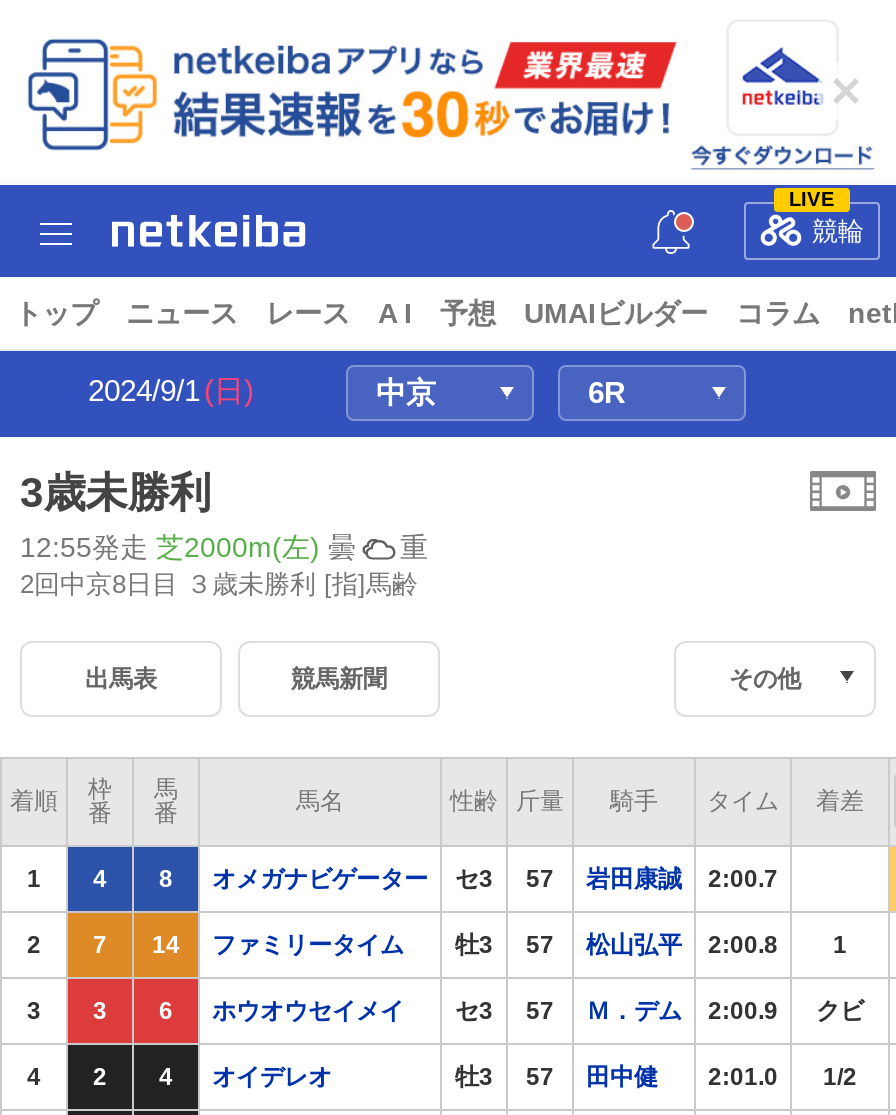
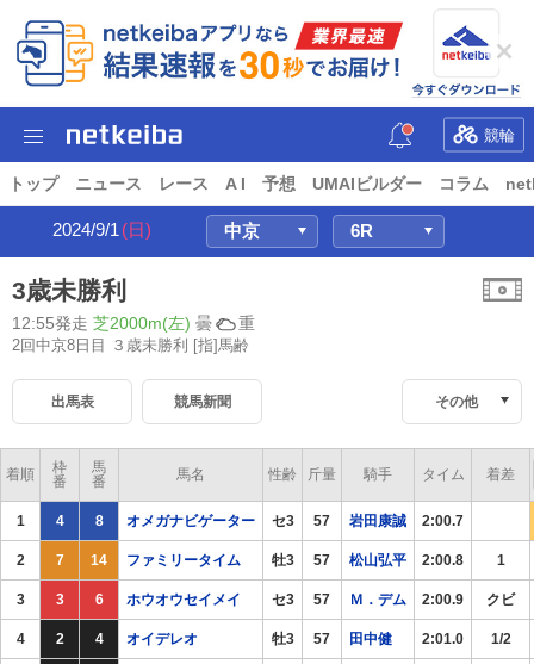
[789,187,835,209] LIVE -> none

